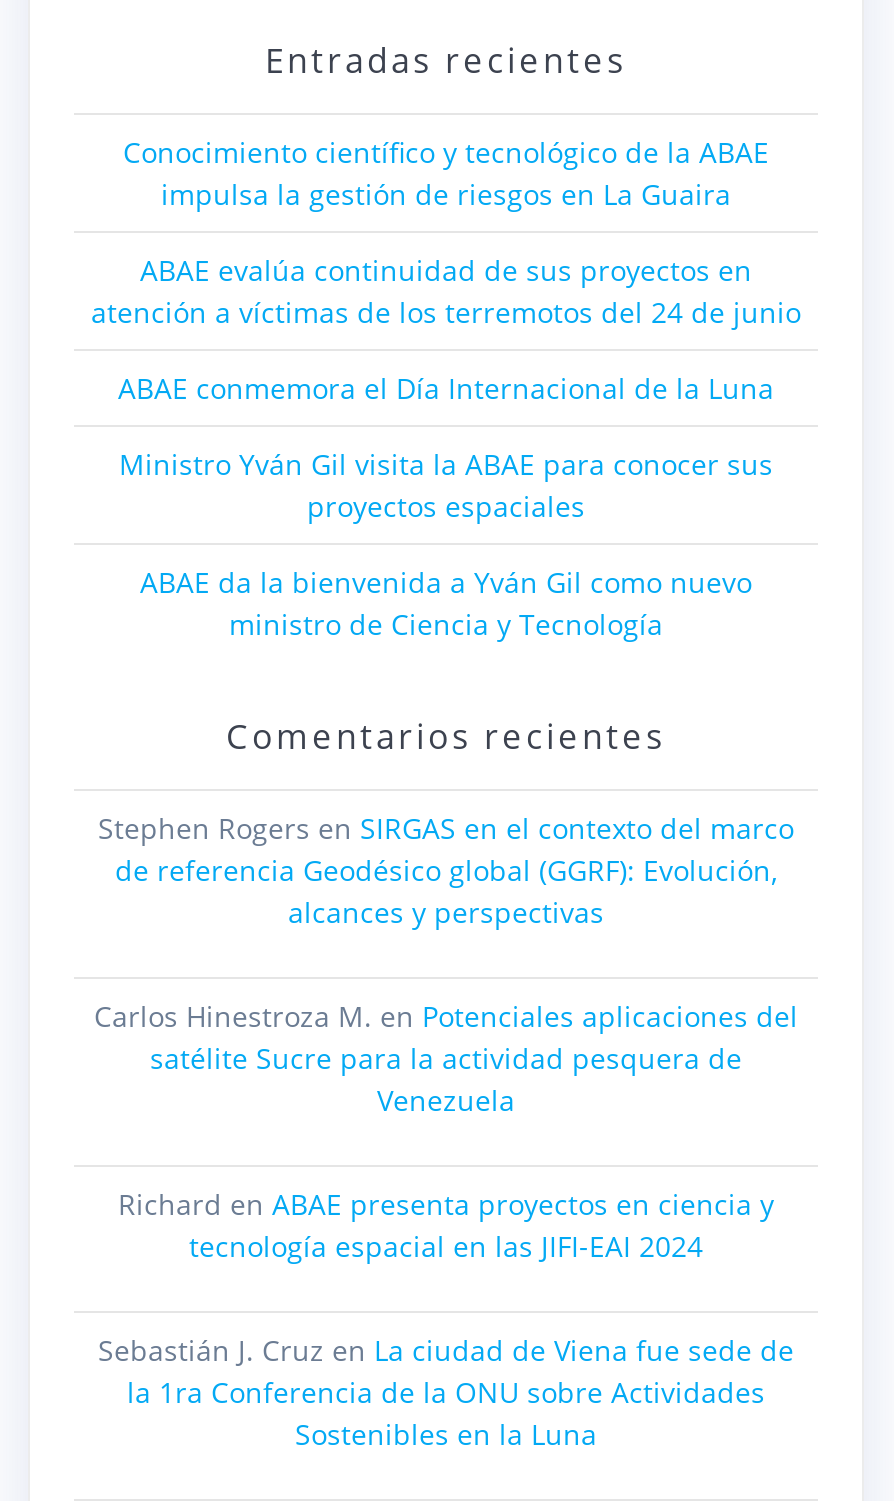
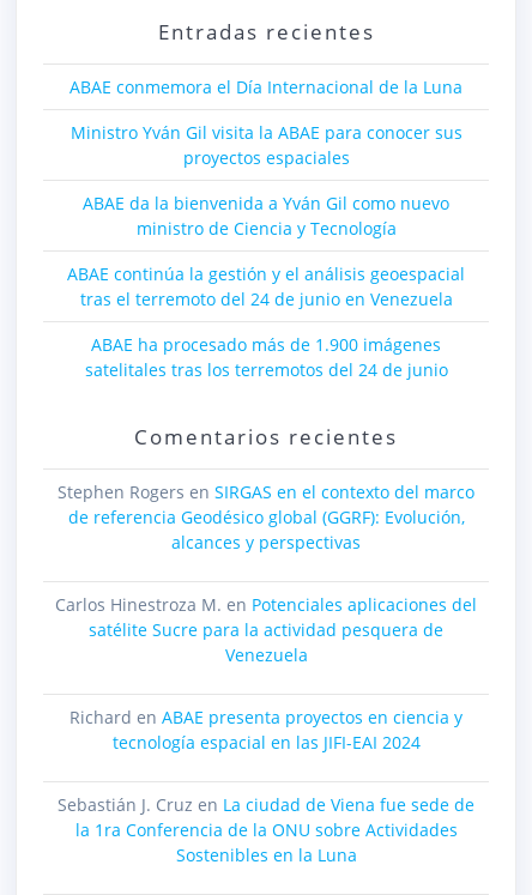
[91,133,801,331] Conocimiento científico y tecnológico de la ABAE | impulsa la gestión de riesgos en La Guaira | ABAE evalúa continuidad de sus proyectos en | atención a víctimas de los terremotos del 24 de junio -> none
moved [118,369,774,643] -> [69,75,463,240]: ABAE conmemora el Día Internacional de la Luna | Ministro Yván Gil visita la ABAE para conocer sus | proyectos espaciales | ABAE da la bienvenida a Yván Gil como nuevo | ministro de Ciencia y Tecnología
none -> [67,262,465,381] ABAE continúa la gestión y el análisis geoespacial | tras el terremoto del 24 de junio en Venezuela | ABAE ha procesado más de 1.900 imágenes | satelitales tras los terremotos del 24 de junio

